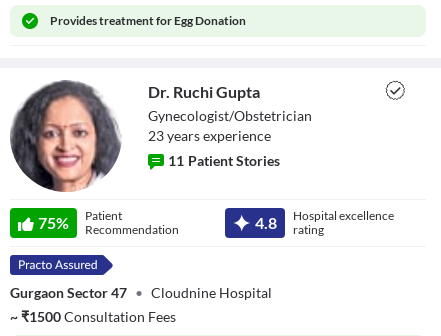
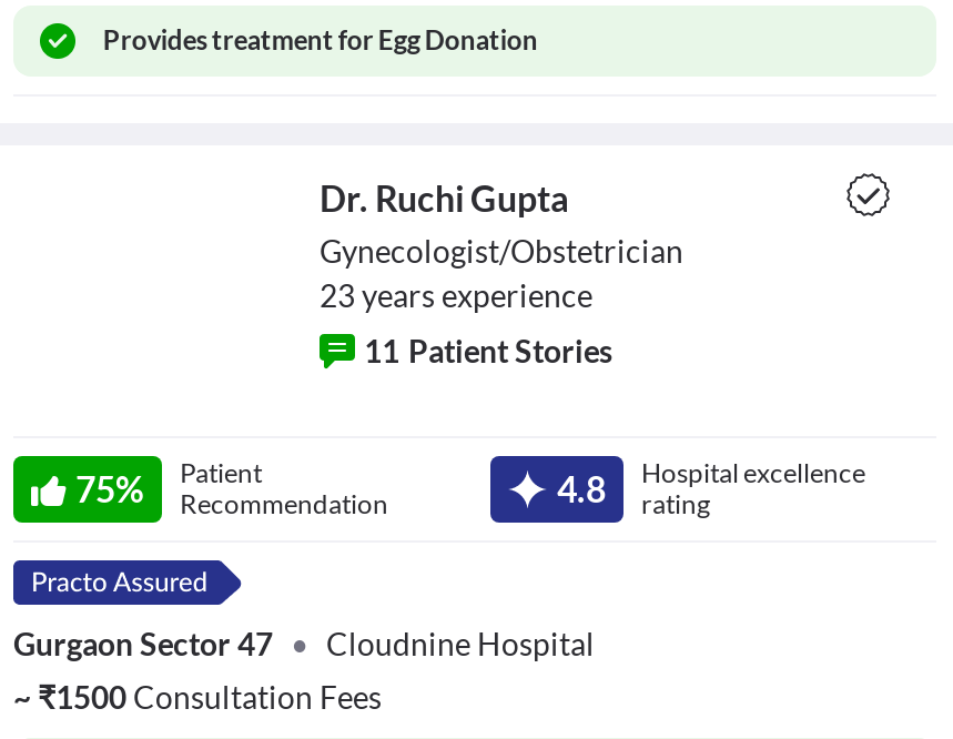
[9,79,122,191] [image] -> none

